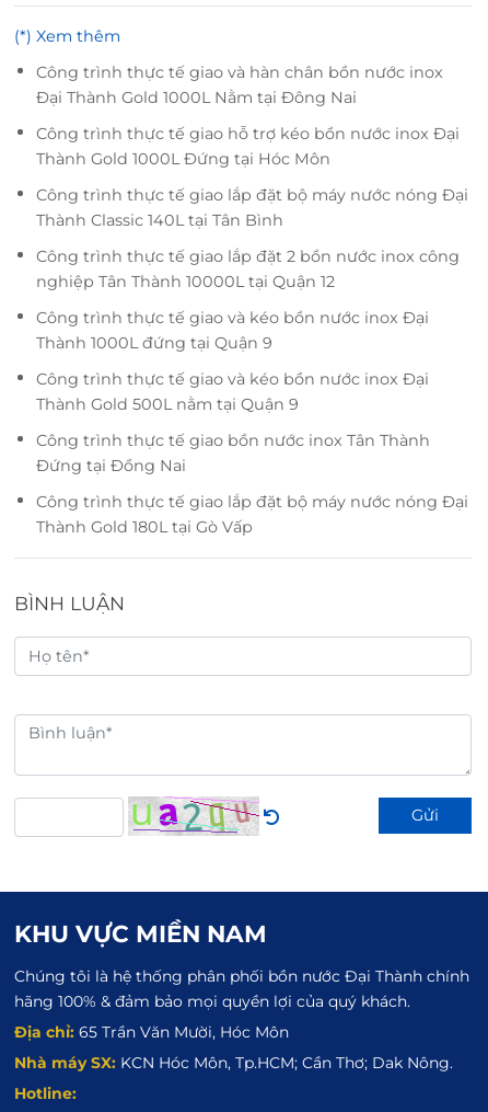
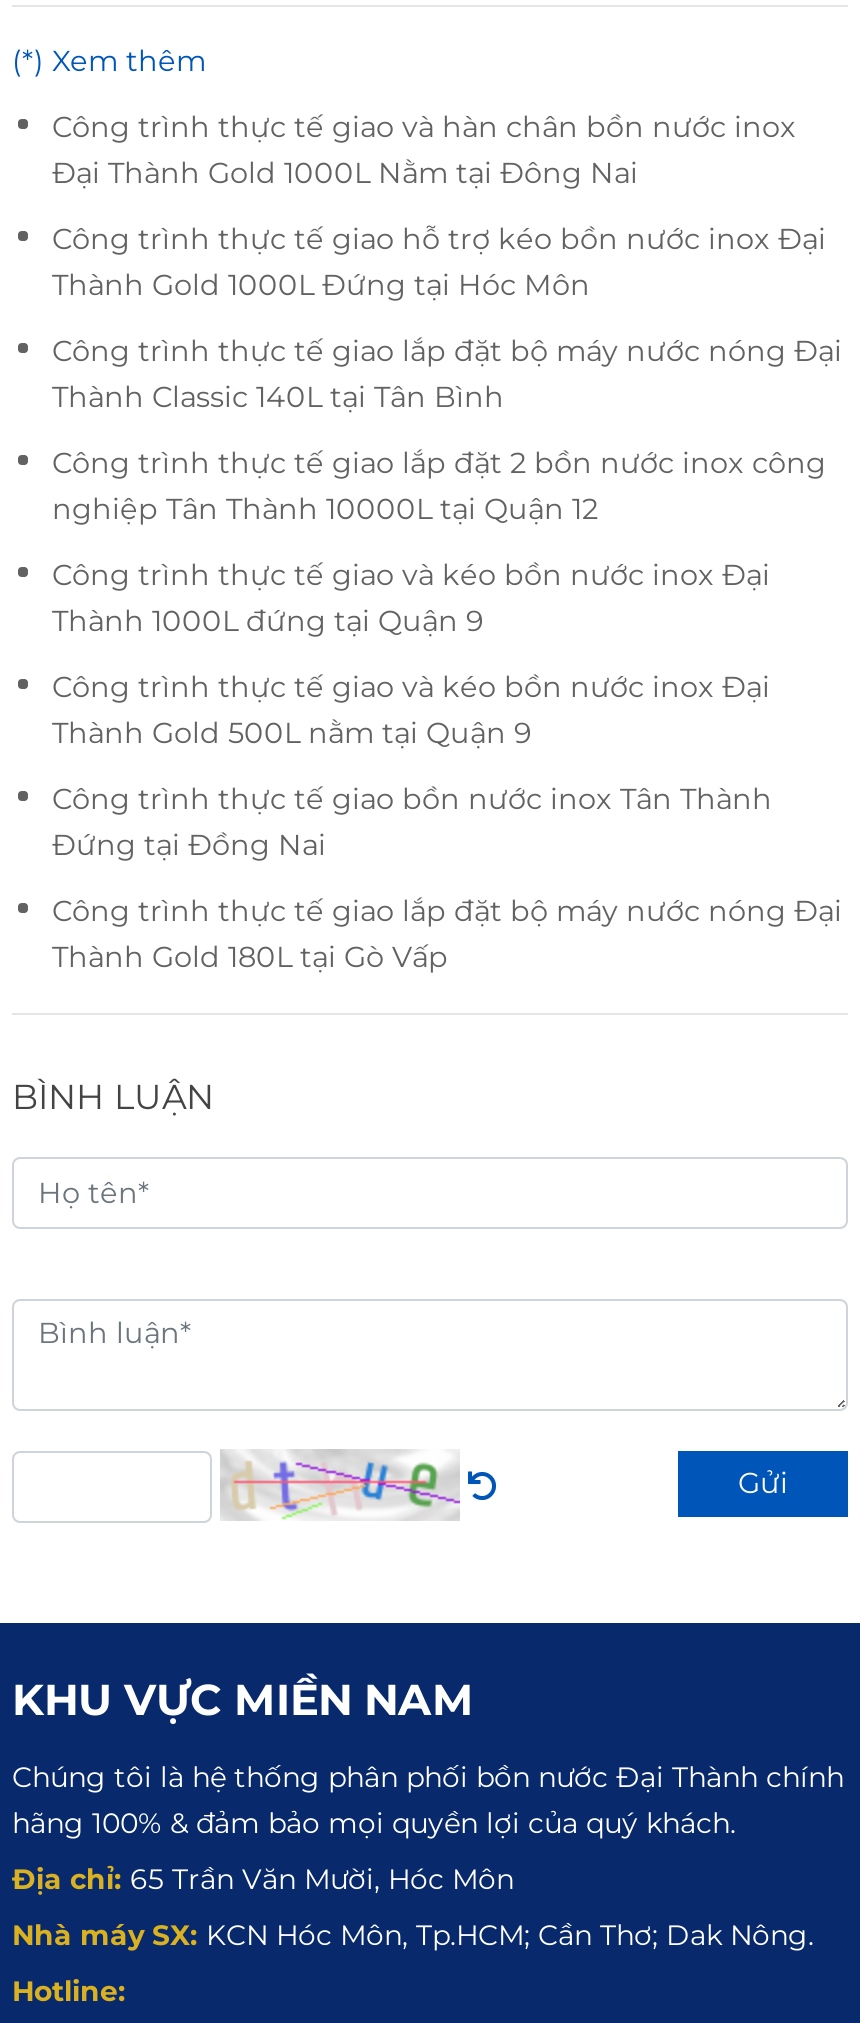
[132,798,259,835] [image] -> [230,1451,484,1517] [image]

